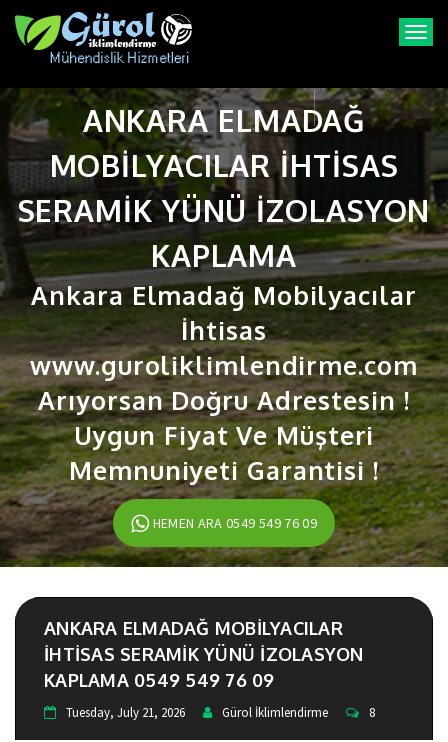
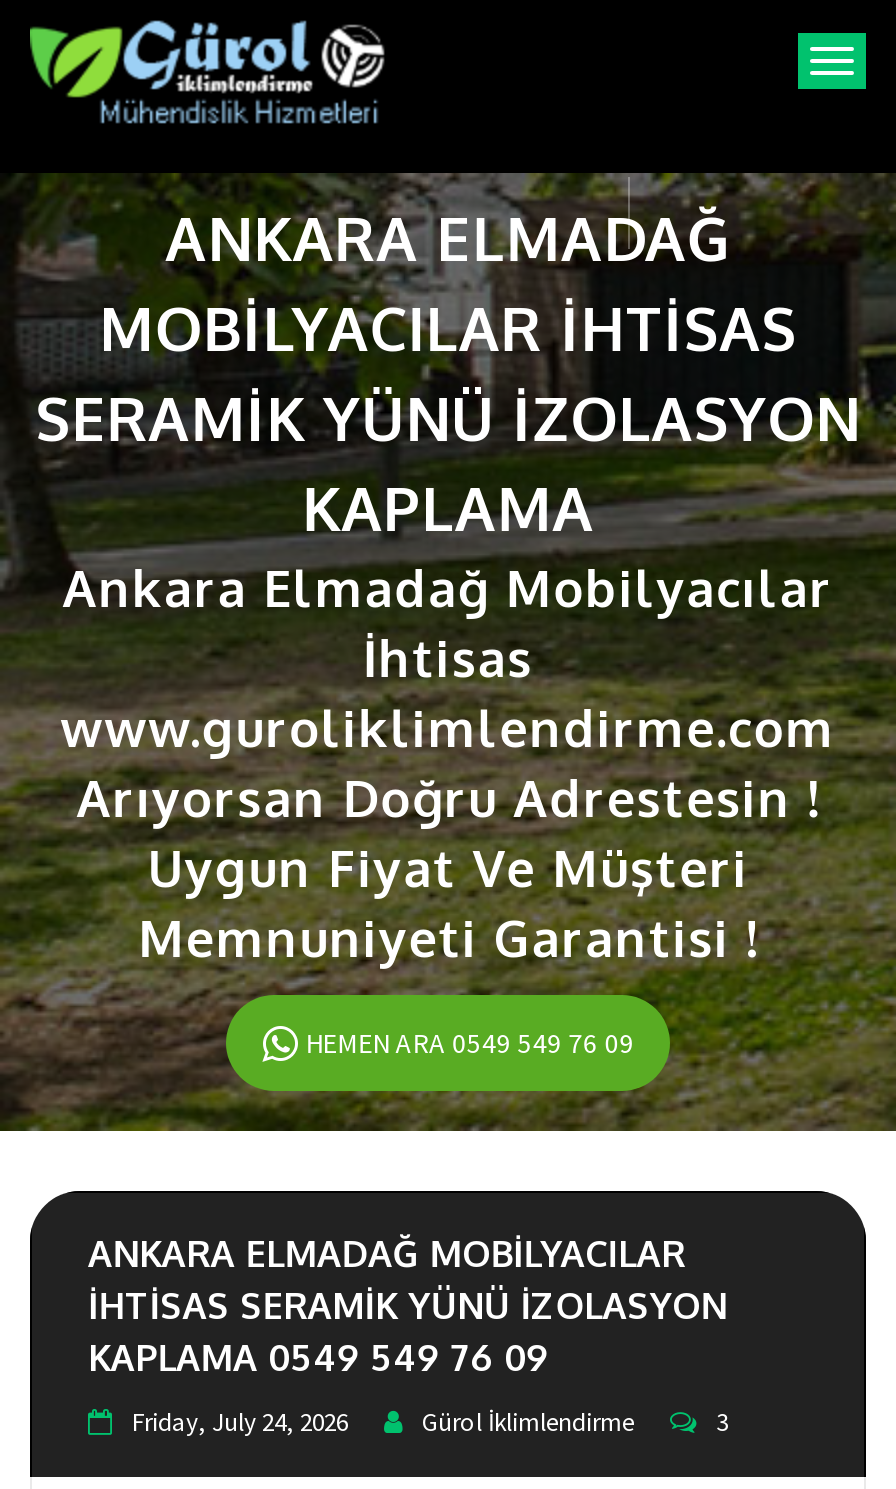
[66,704,185,721] Tuesday, July 21, 2026 -> [132,1405,348,1439] Friday, July 24, 2026
[369,704,375,721] 8 -> [716,1405,728,1439] 3

